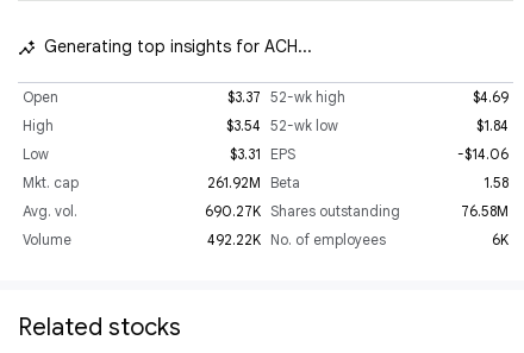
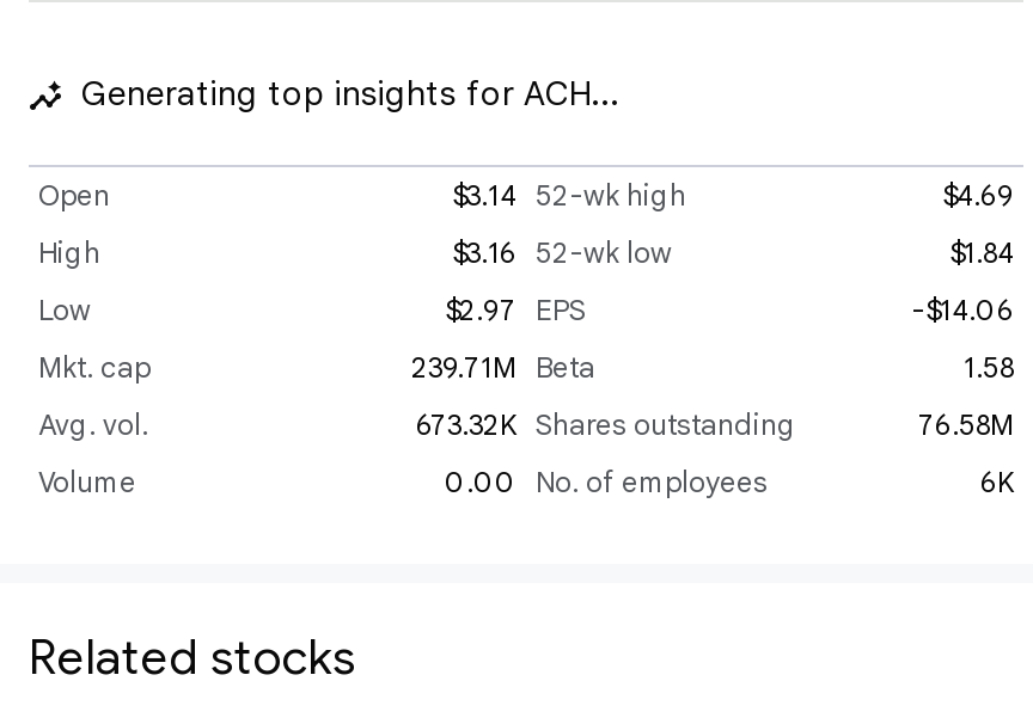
[227,88,345,106] $3.37 52-wk high -> [452,177,686,213] $3.14 52-wk high
[226,116,338,134] $3.54 52-wk low -> [452,234,672,270] $3.16 52-wk low
[230,145,295,163] $3.31 EPS -> [445,292,586,327] $2.97 EPS
[207,174,300,191] 261.92M Beta -> [411,349,595,385] 239.71M Beta
[205,202,400,220] 690.27K Shares outstanding -> [416,406,796,442] 673.32K Shares outstanding
[207,231,386,248] 492.22K No. of employees -> [445,464,768,499] 0.00 No. of employees

